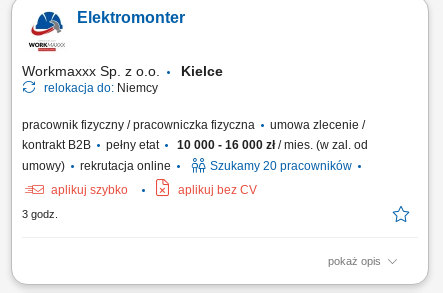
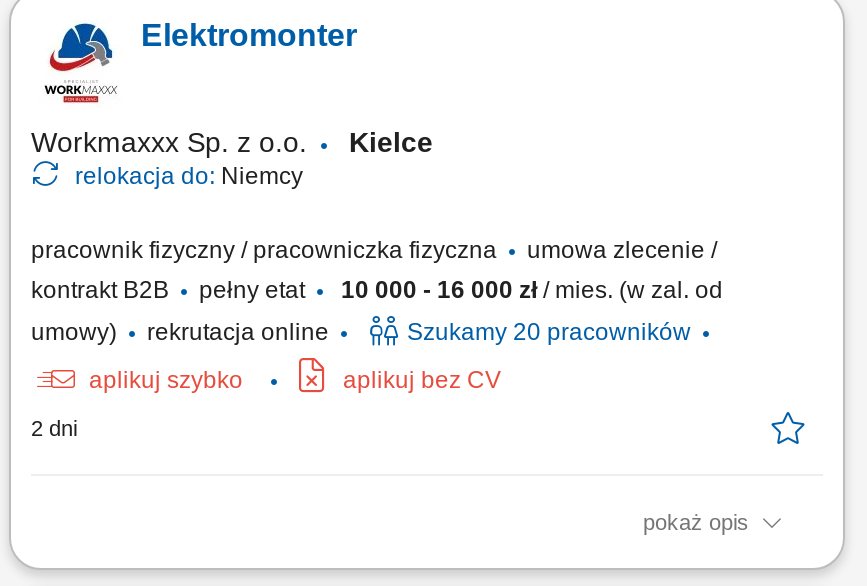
[22,208,58,220] 3 godz. -> [31,416,77,440] 2 dni

